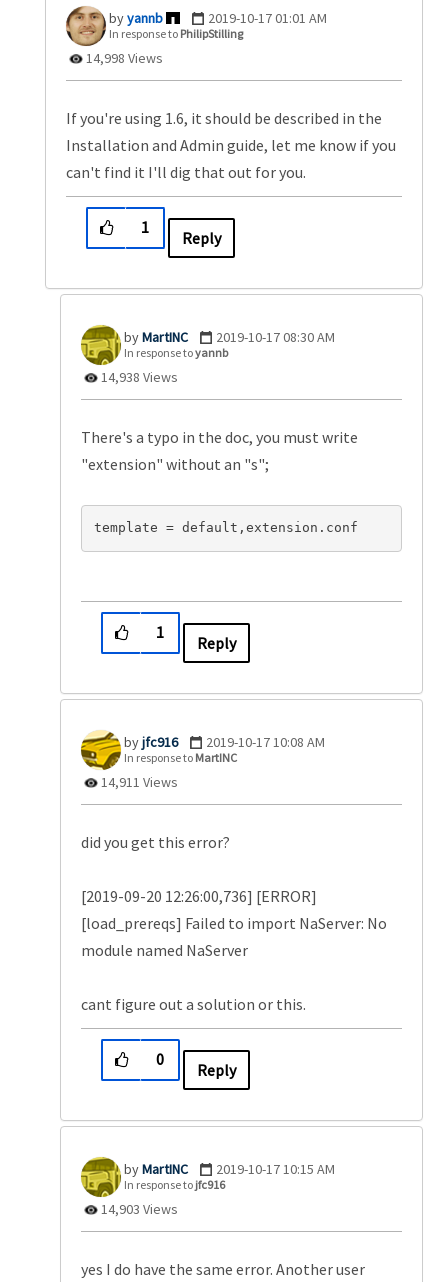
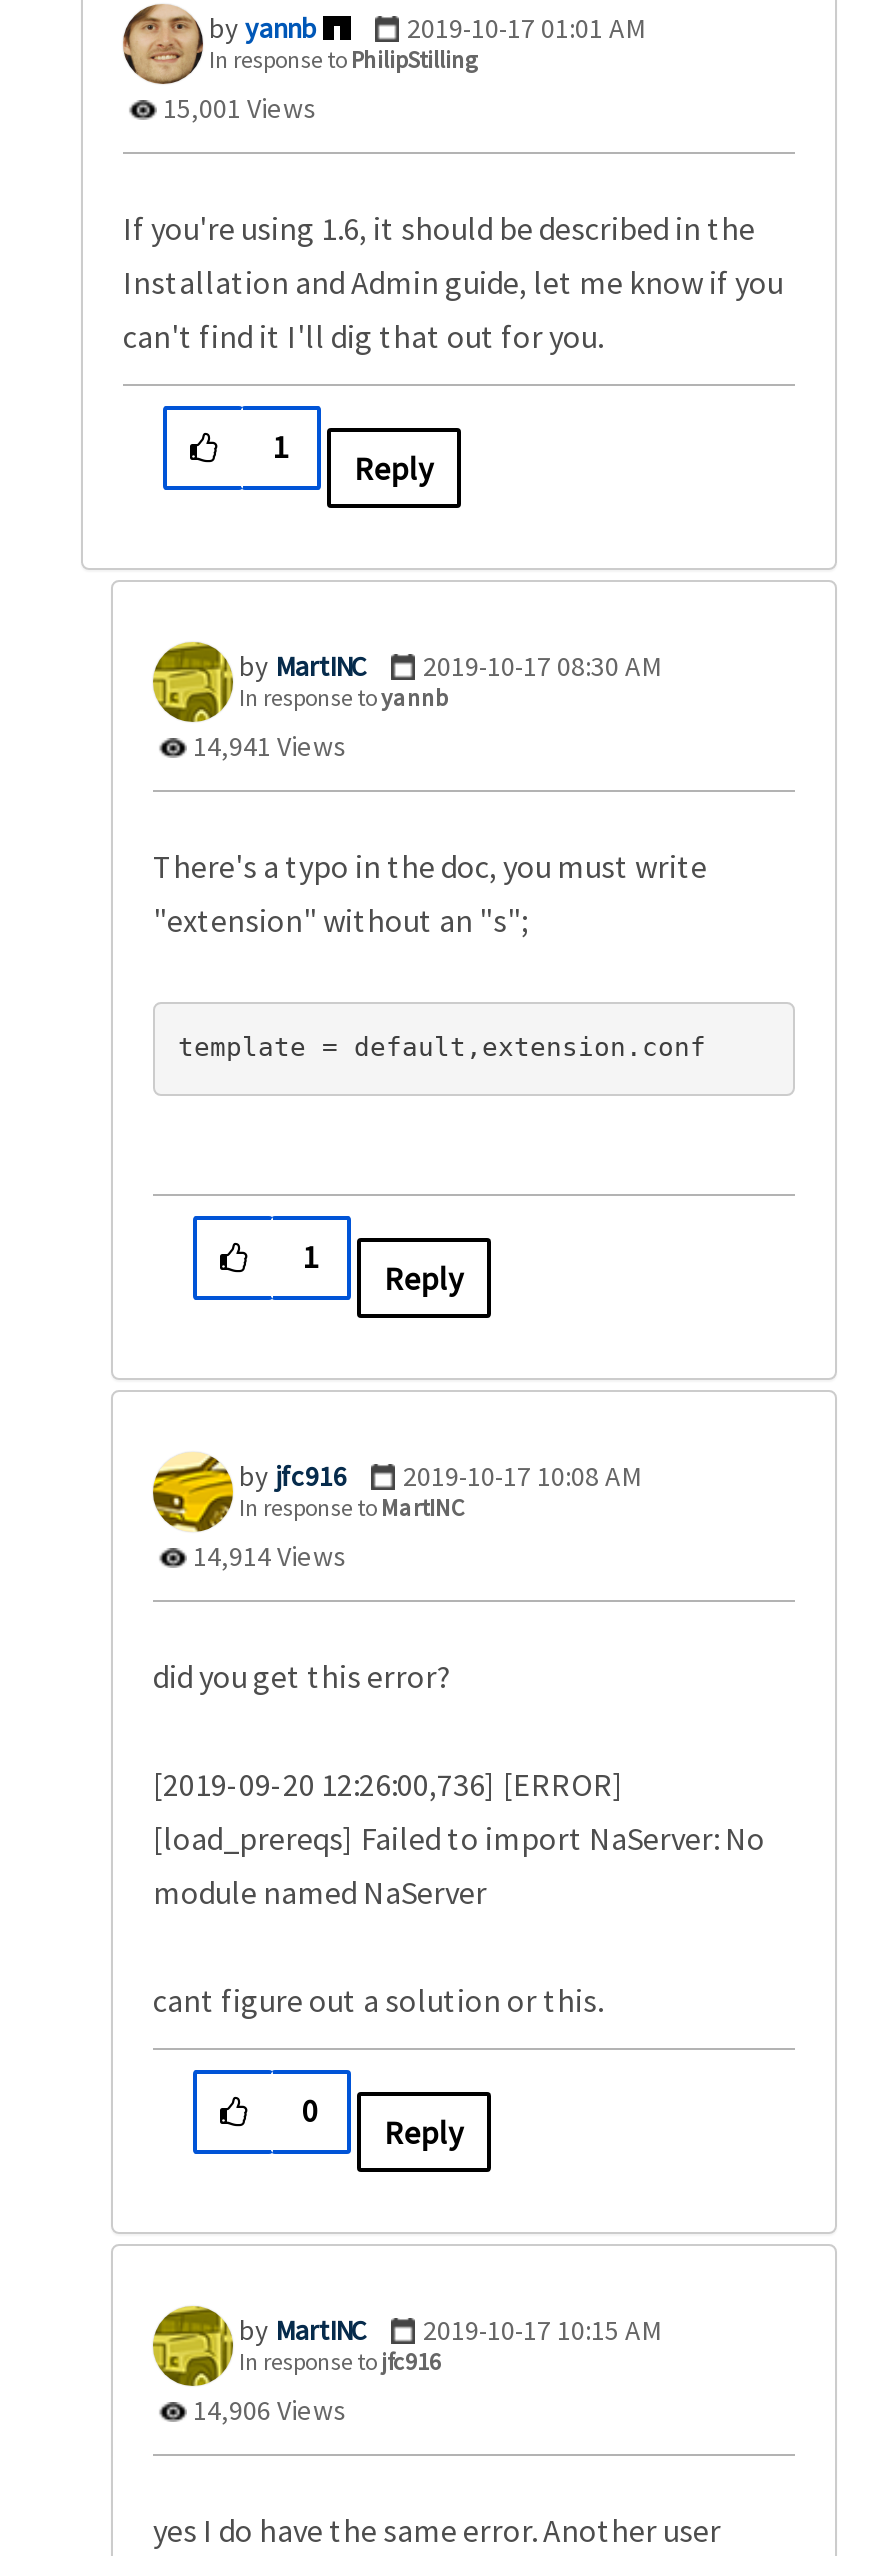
[83,49,163,67] 14,998 Views -> [157,89,317,125] 15,001 Views
[98,368,178,386] 14,938 Views -> [187,727,347,763] 14,941 Views
[98,773,178,791] 14,911 Views -> [187,1537,347,1573] 14,914 Views
[98,1200,178,1218] 14,903 Views -> [187,2391,347,2427] 14,906 Views

